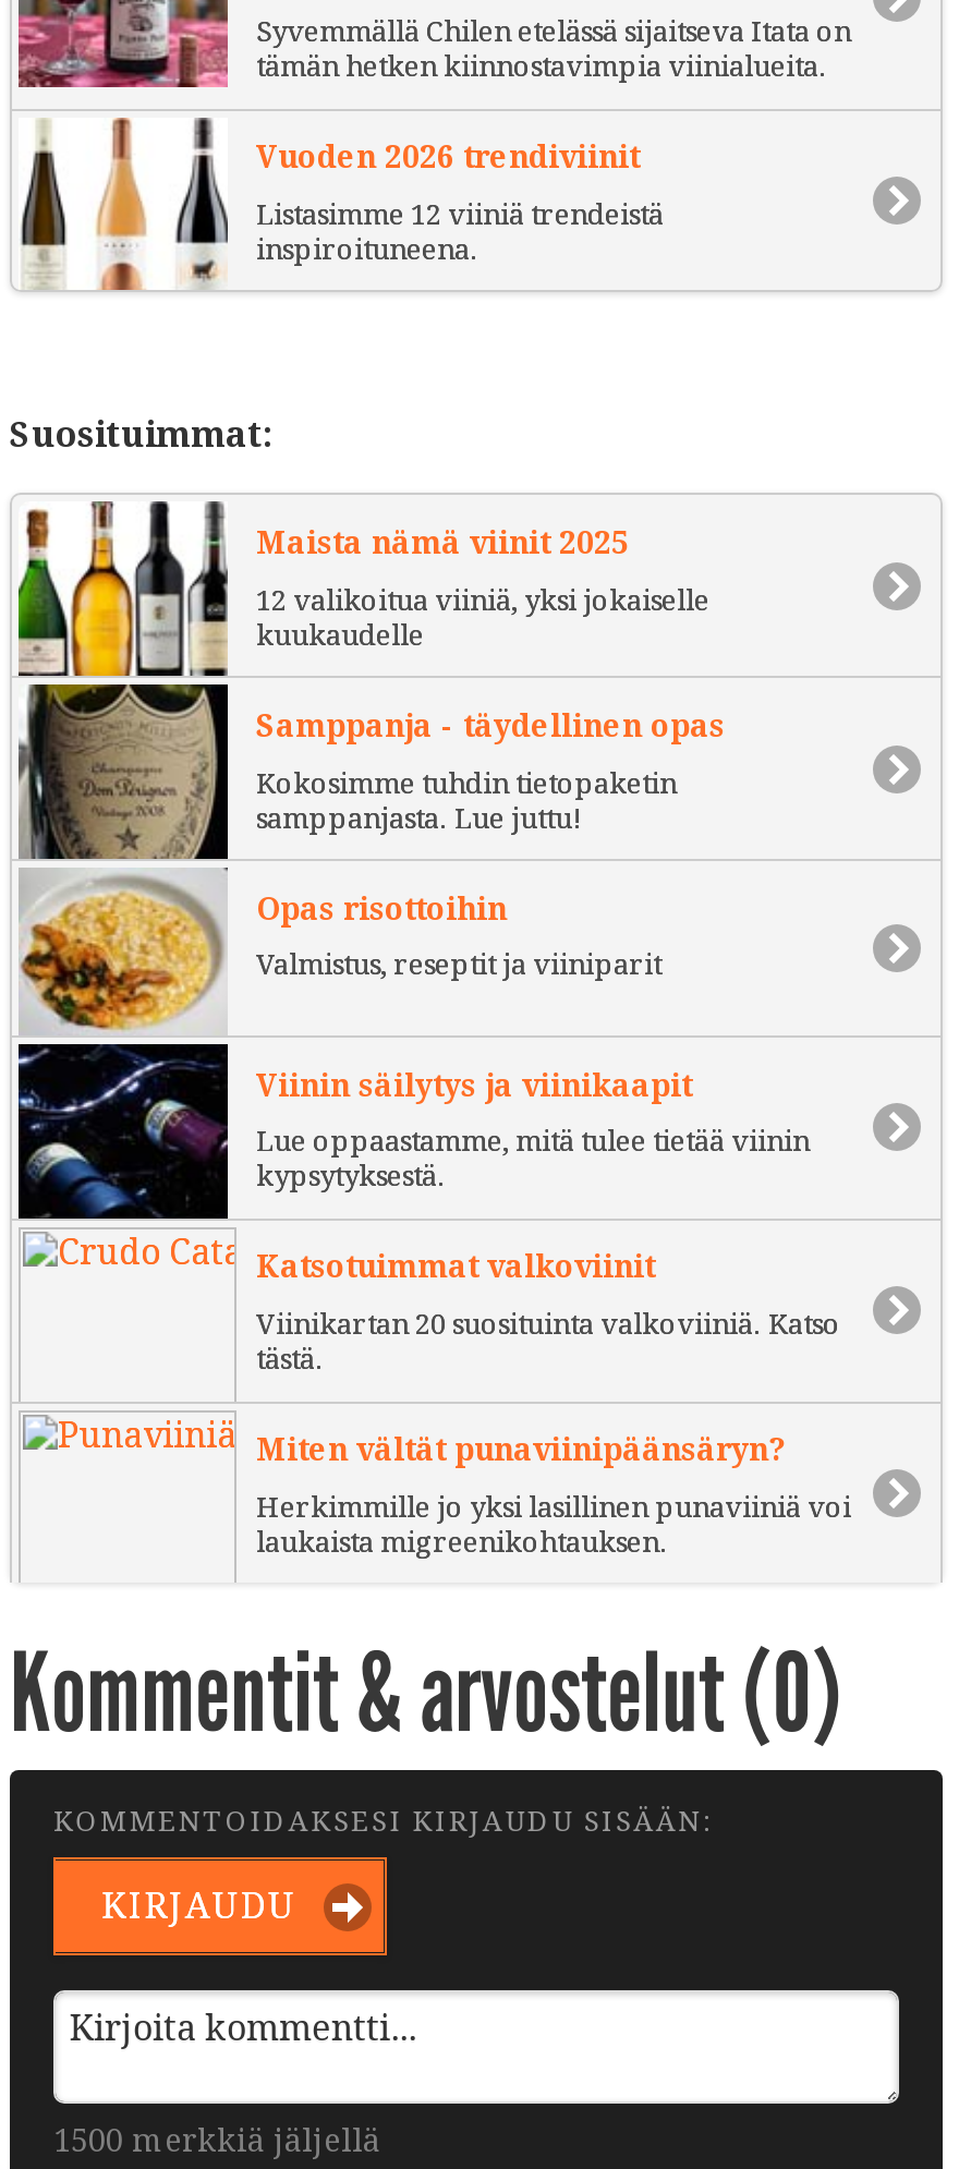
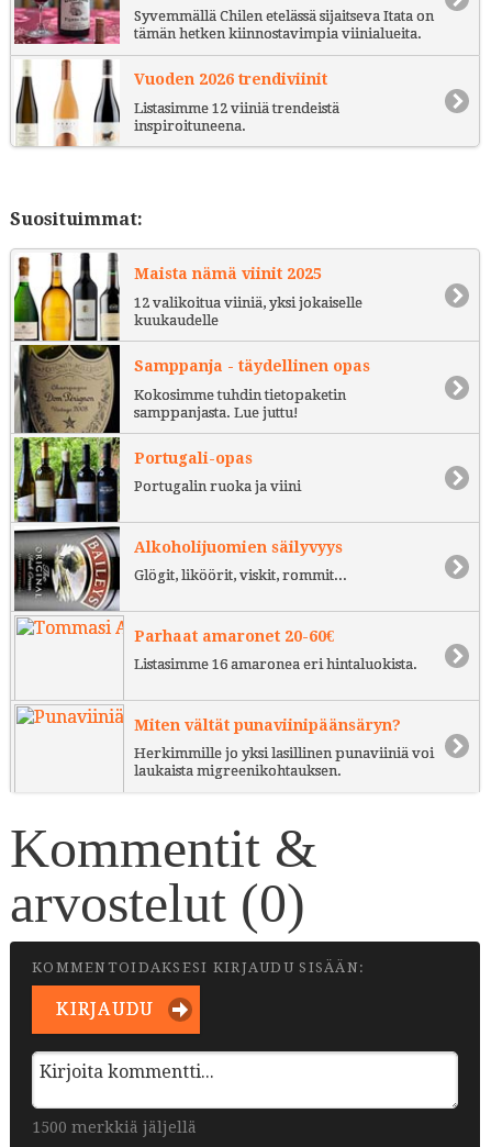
[19,868,507,1221] [image] | Opas risottoihin -> [13,436,253,612] [image] | Portugali-opas
[256,949,661,982] Valmistus, reseptit ja viiniparit -> [134,478,301,495] Portugalin ruoka ja viini
[256,1067,692,1102] Viinin säilytys ja viinikaapit -> [134,538,343,555] Alkoholijuomien säilyvyys
[256,1126,810,1193] Lue oppaastamme, mitä tulee tietää viinin | kypsytyksestä. -> [134,567,347,584] Glögit, liköörit, viskit, rommit...
[256,1250,655,1285] Katsotuimmat valkoviinit -> [134,627,334,644] Parhaat amaronet 20-60€
[256,1308,840,1376] Viinikartan 20 suosituinta valkoviiniä. Katso | tästä. -> [134,656,417,673] Listasimme 16 amaronea eri hintaluokista.

